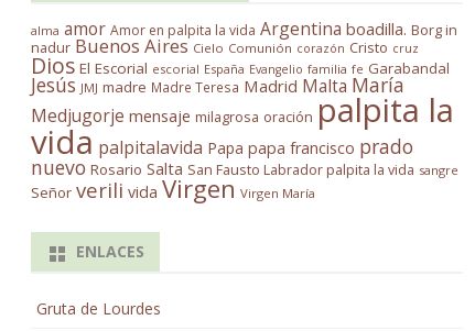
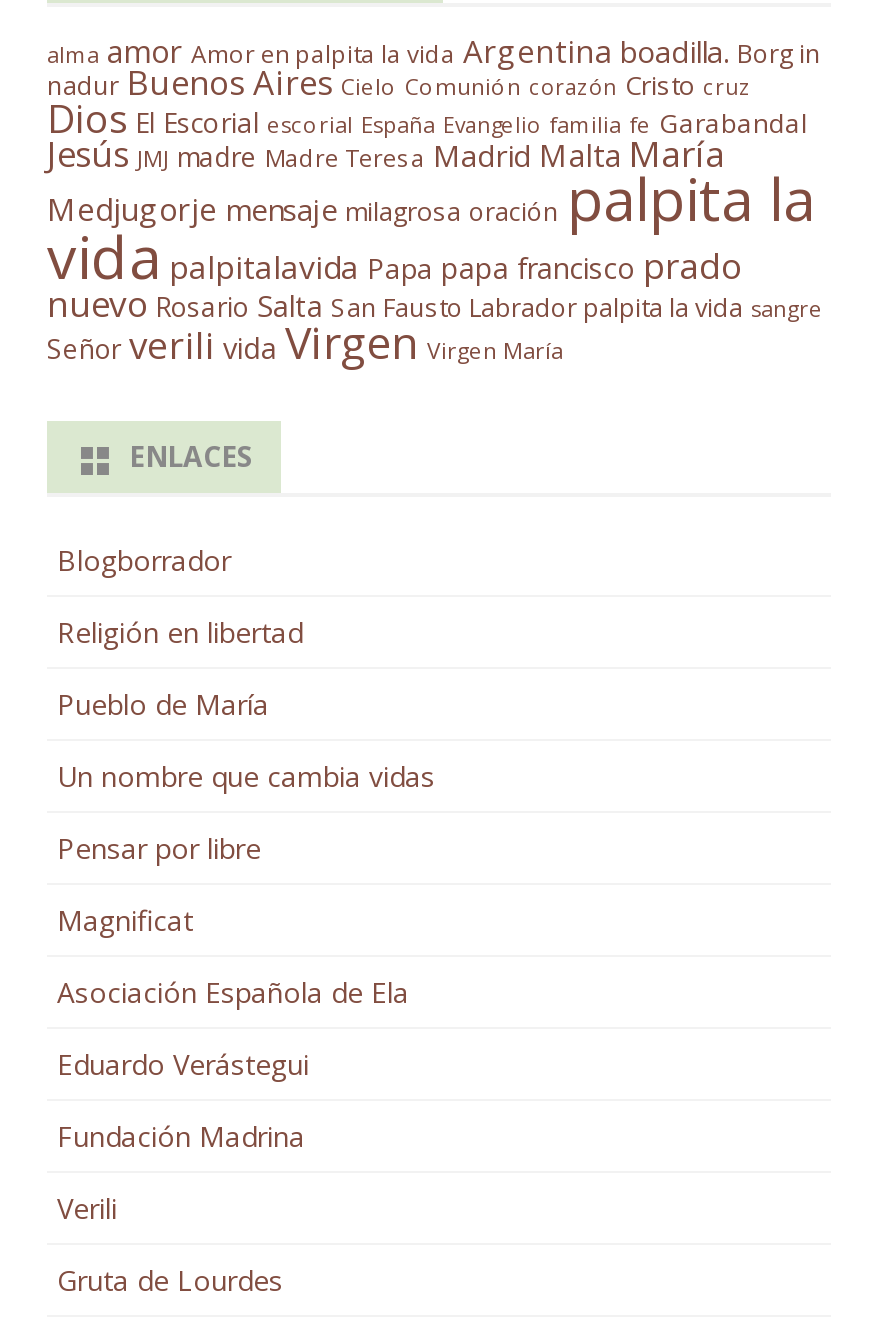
none -> [57,542,435,1228] Blogborrador | Religión en libertad | Pueblo de María | Un nombre que cambia vidas | Pensar por libre | Magnificat | Asociación Española de Ela | Eduardo Verástegui | Fundación Madrina | Verili

